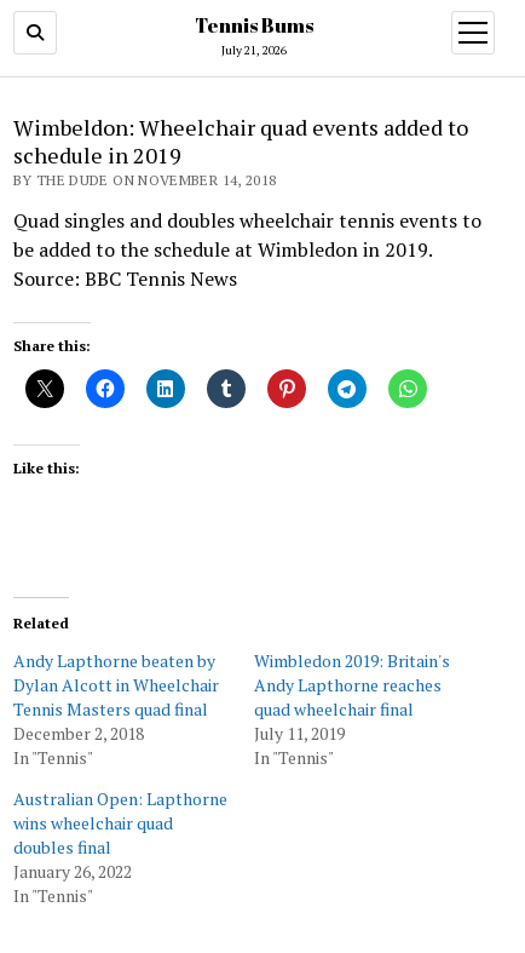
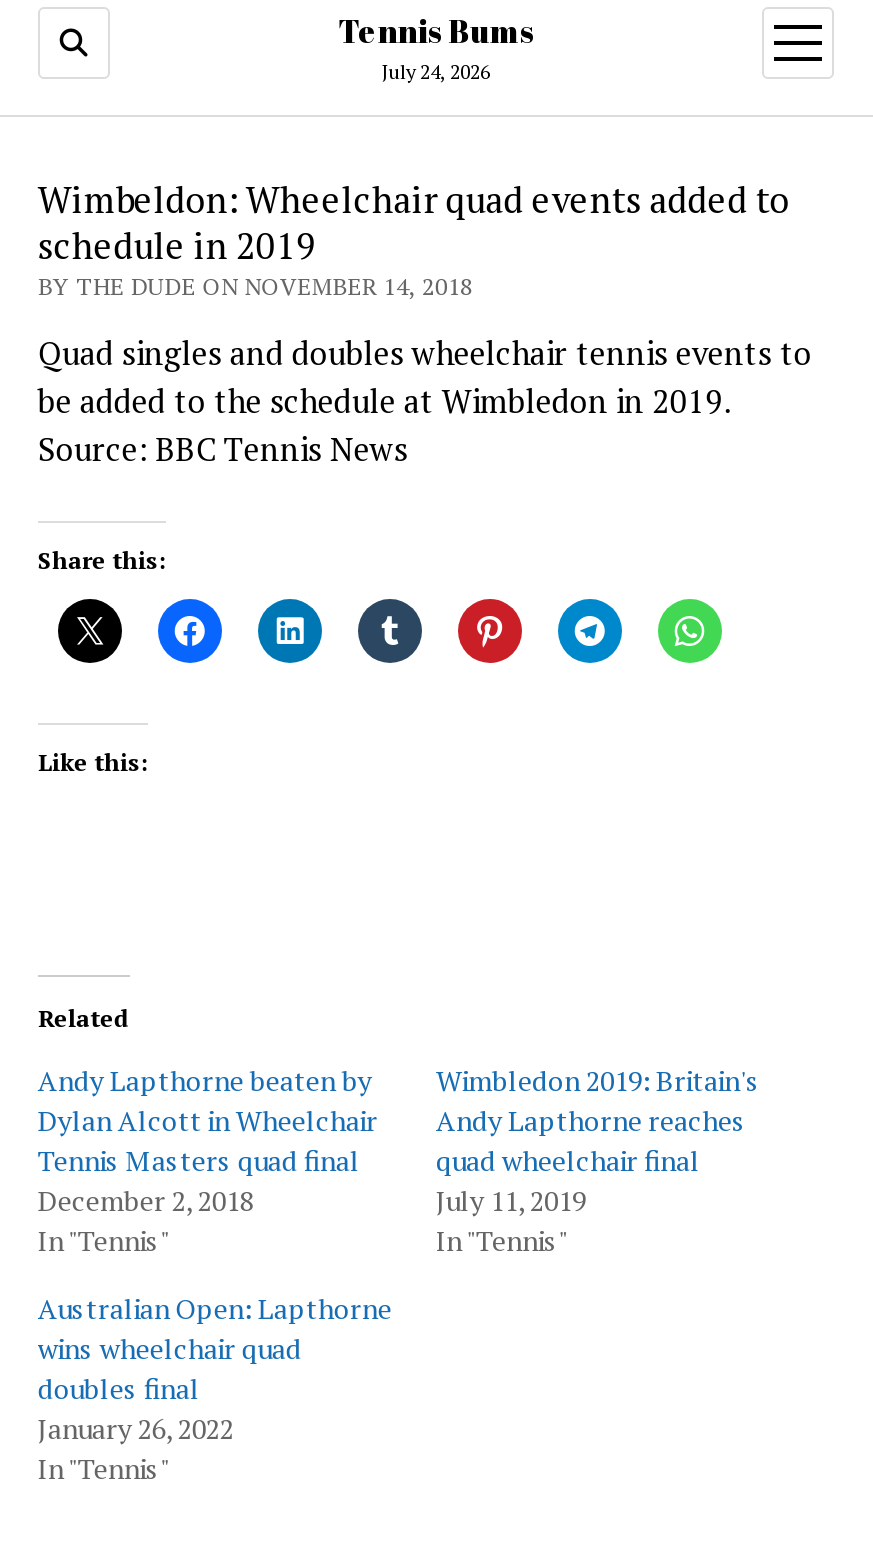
[221,42,287,58] July 21, 2026 -> [382,59,490,85] July 24, 2026

